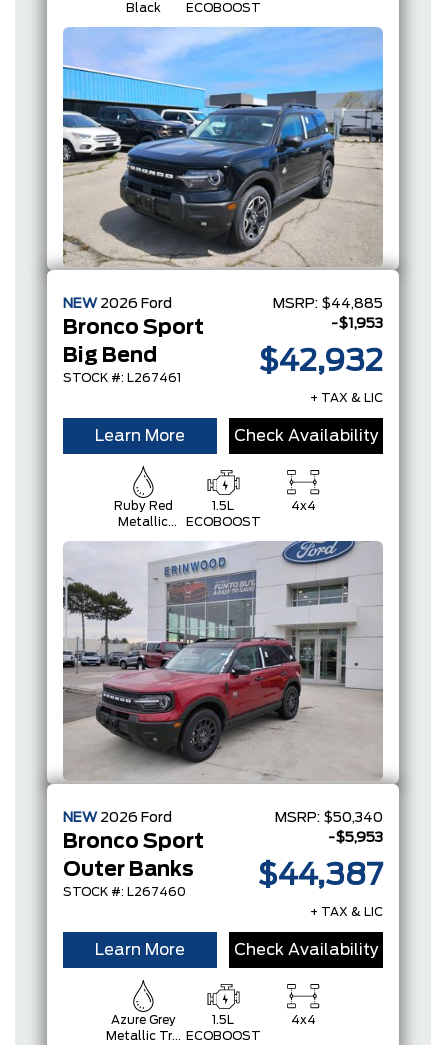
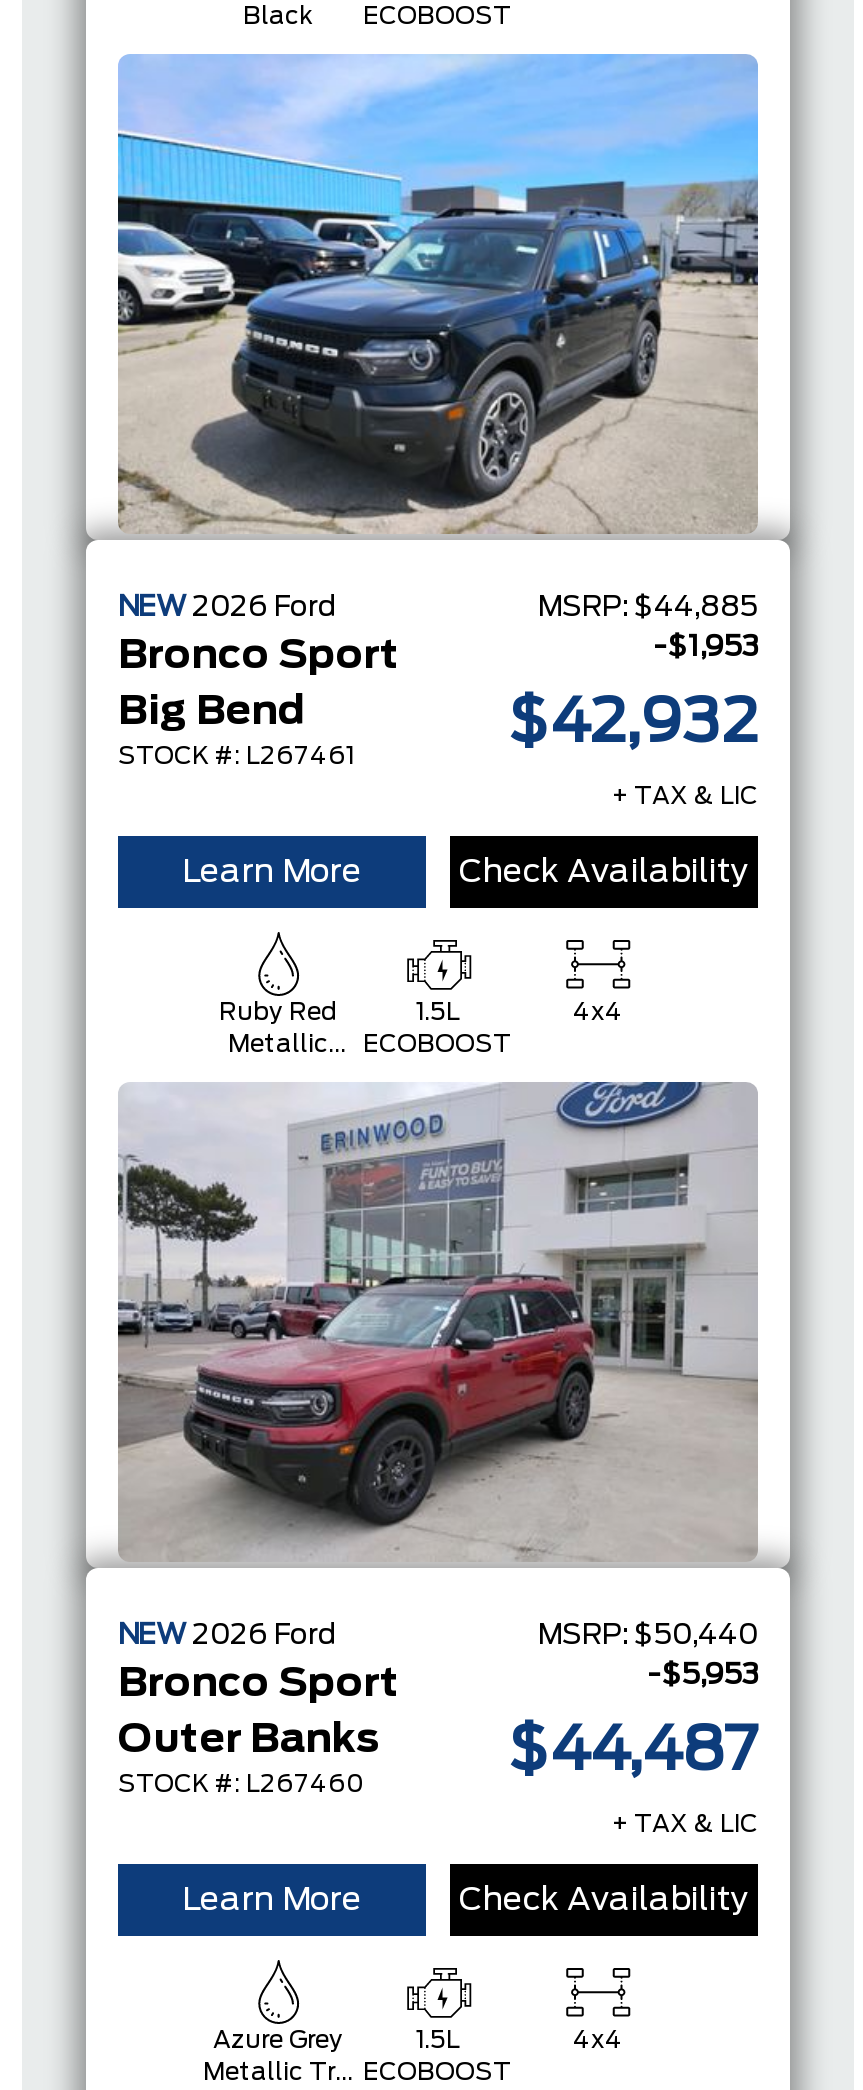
[275,811,383,825] MSRP: $50,340 -> [538,1622,758,1650] MSRP: $50,440
[257,861,383,891] $44,387 -> [508,1722,758,1782] $44,487

